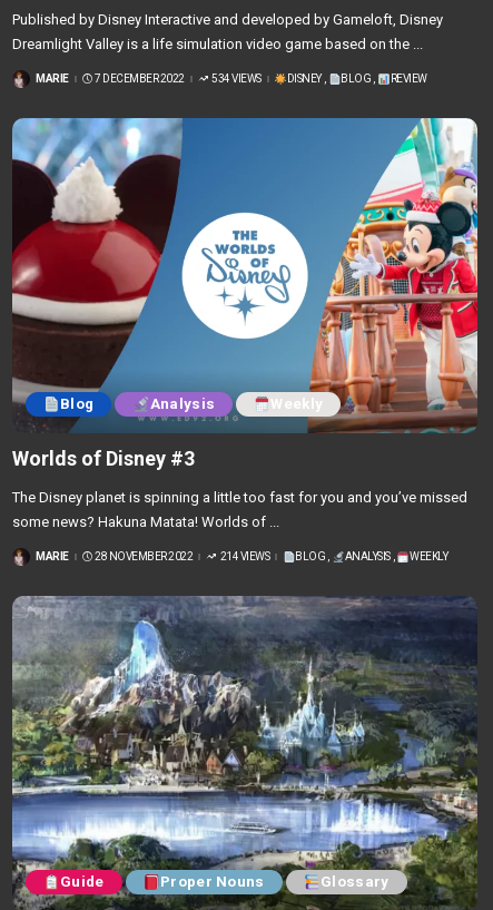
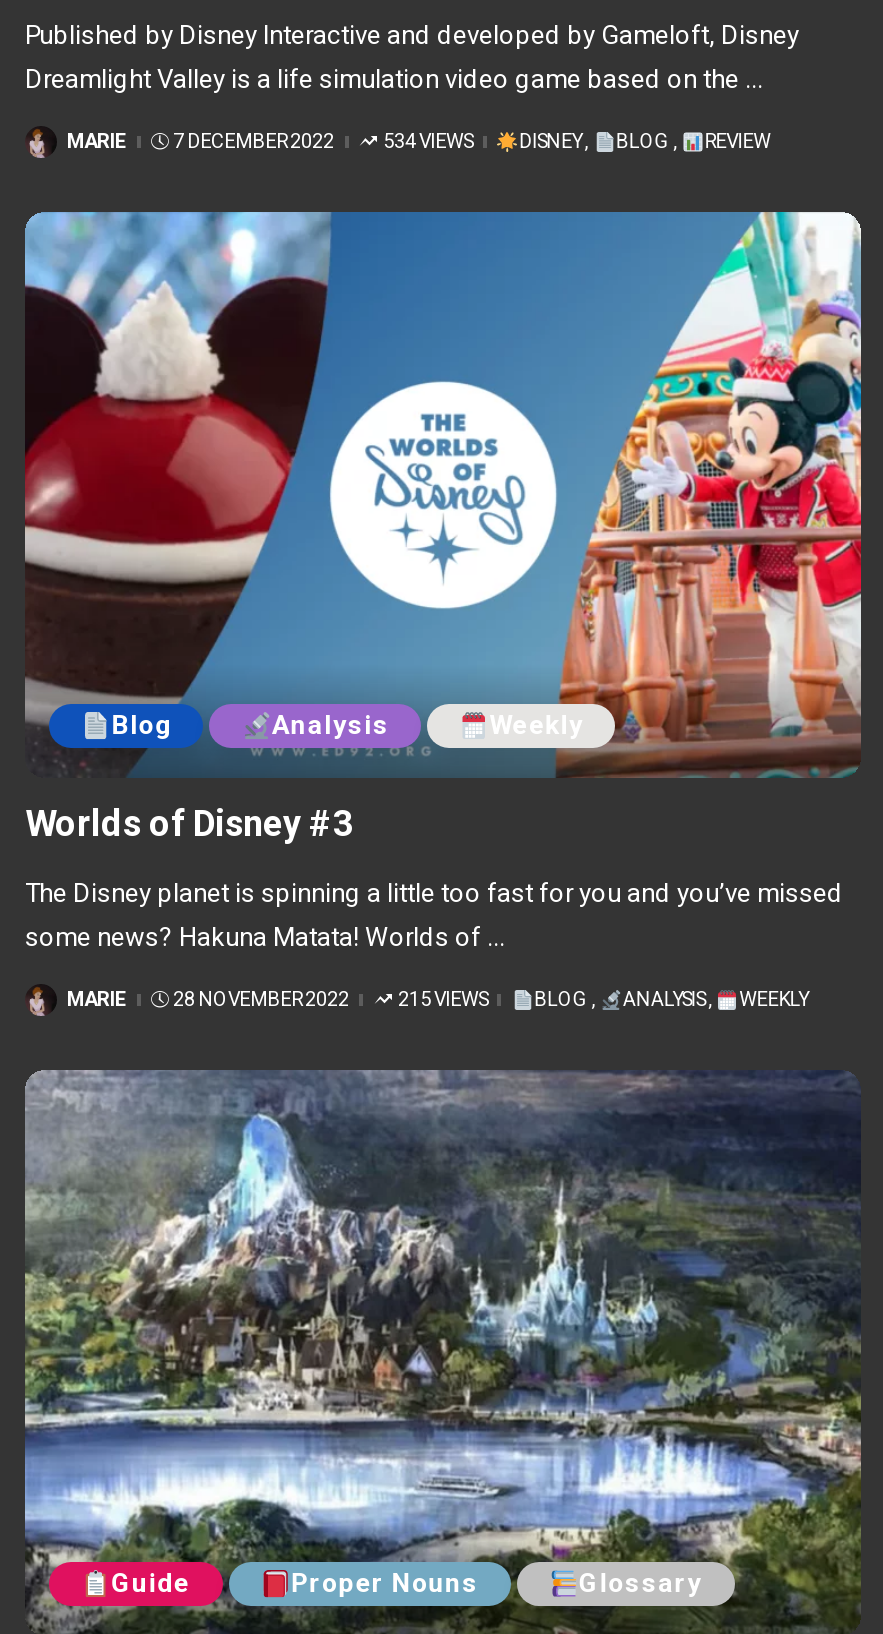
[220,550,269,562] 214 VIEWS -> [398,988,487,1010] 215 VIEWS

